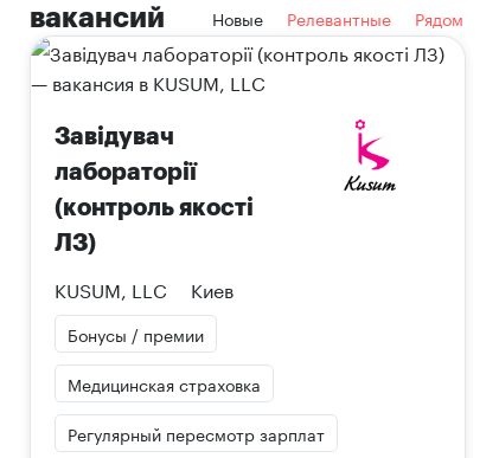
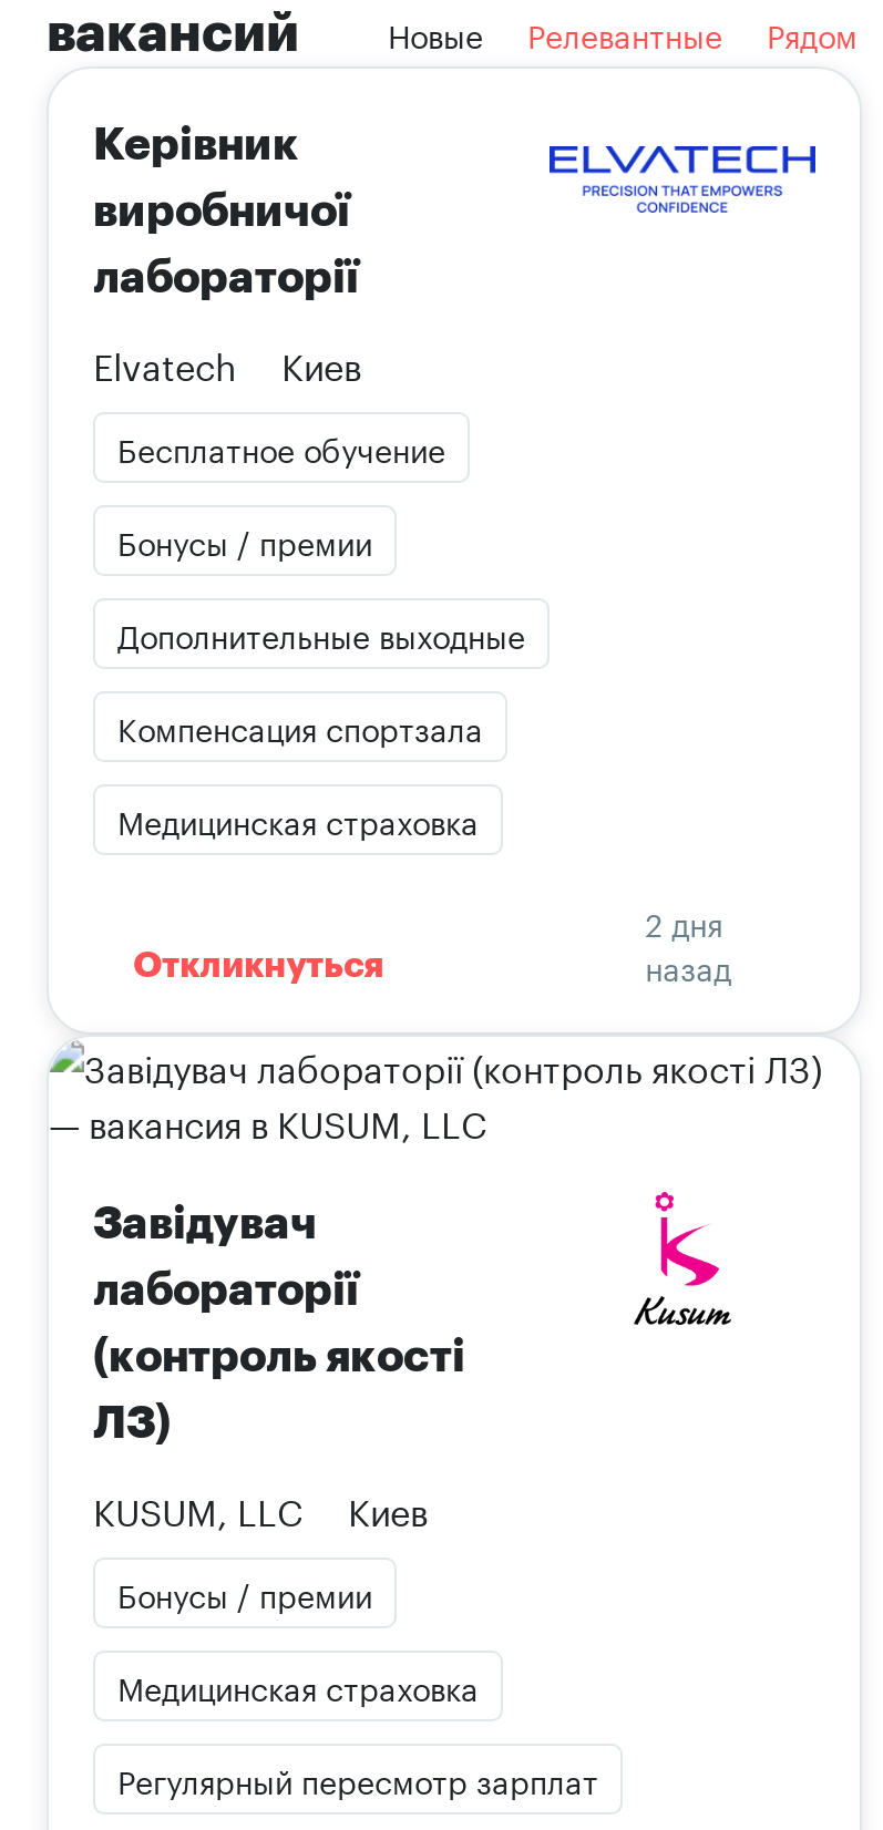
none -> [93,124,818,984] [image] | Керівник | виробничої | лабораторії | Elvatech | Киев | Бесплатное обучение | Бонусы / премии | Дополнительные выходные | Компенсация спортзала | Медицинская страховка | Откликнуться
none -> [645,897,732,990] 2 дня | назад

